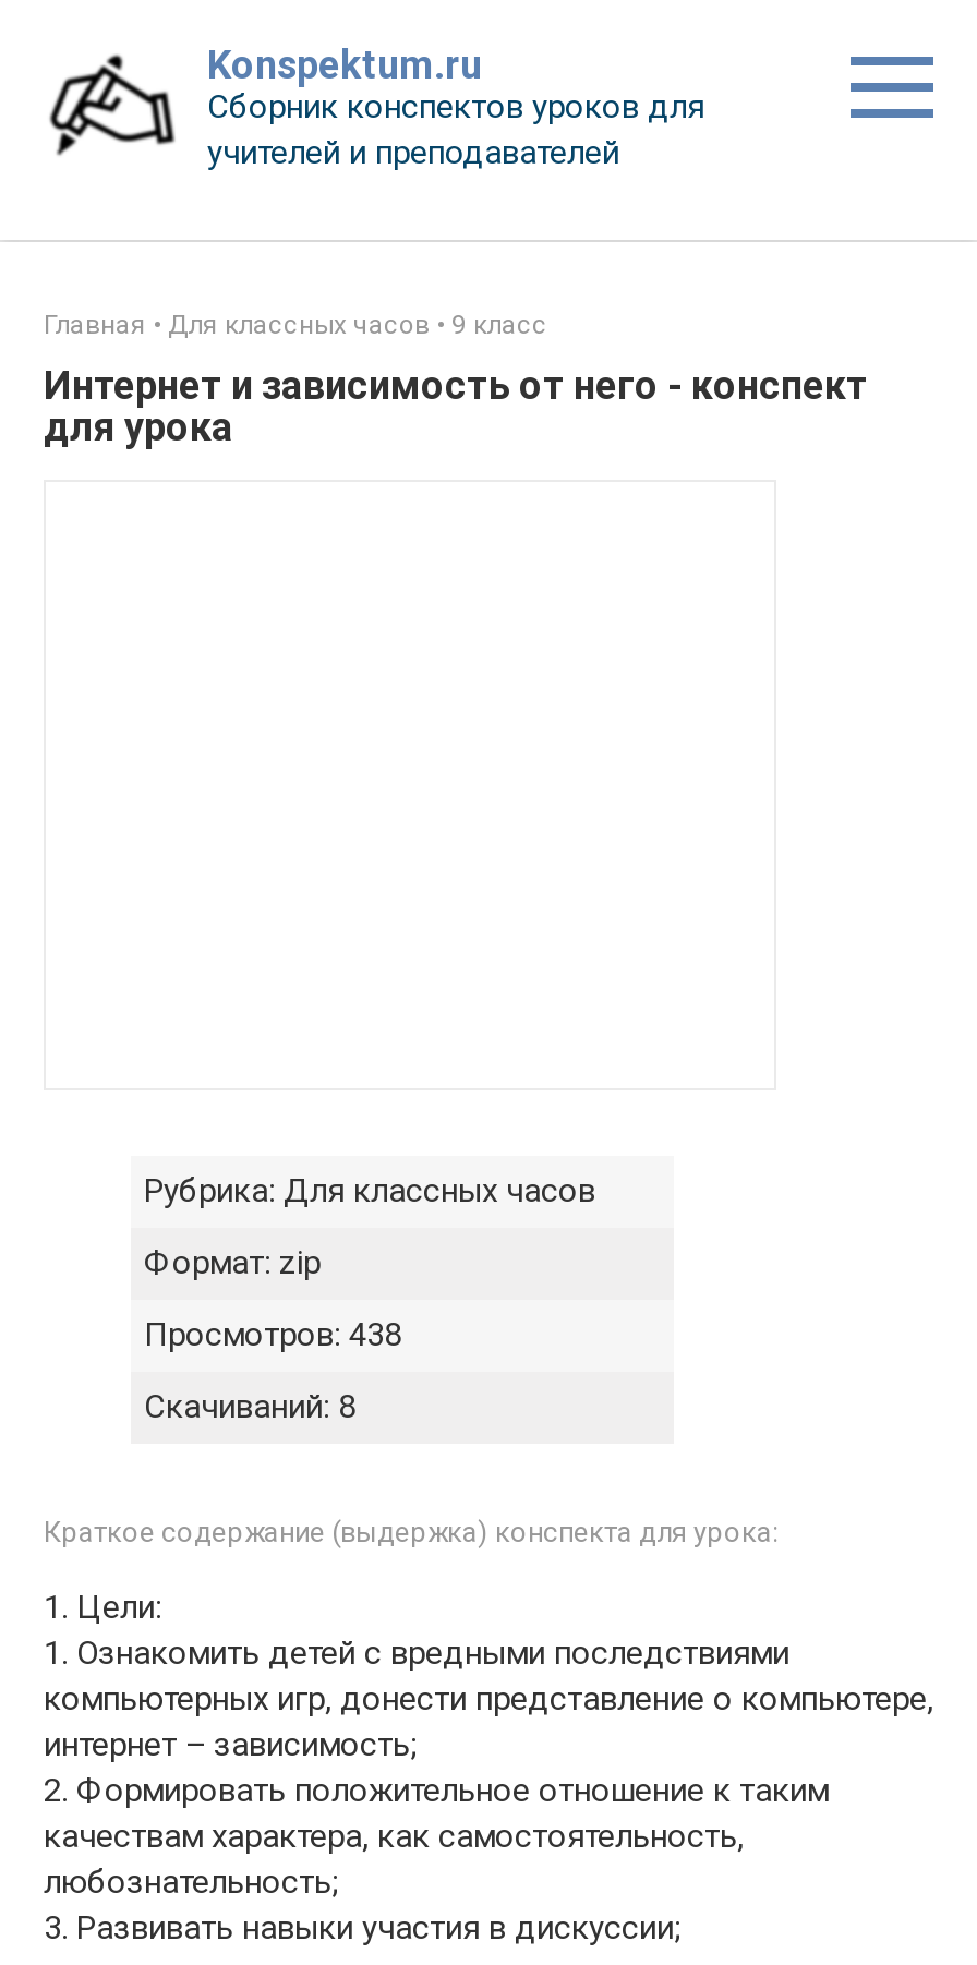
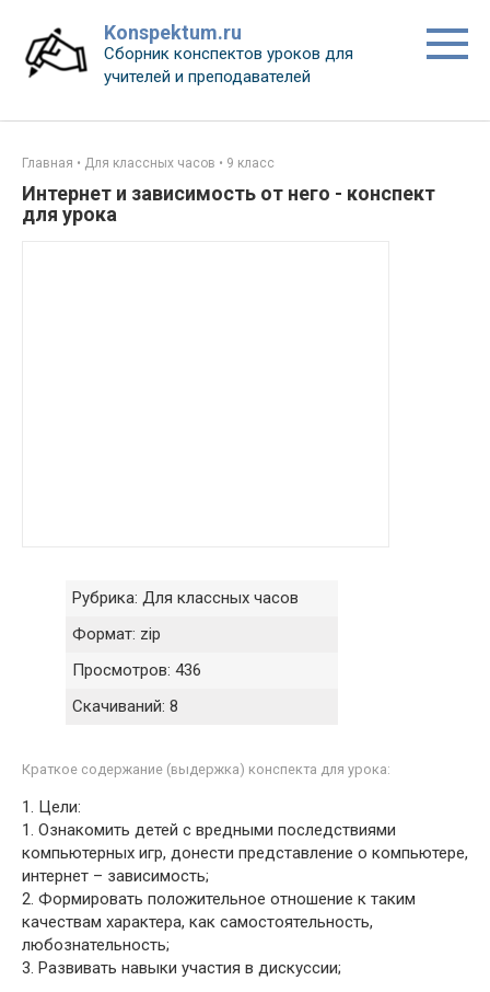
[144,1315,401,1354] Просмотров: 438 -> [72,660,201,680] Просмотров: 436

